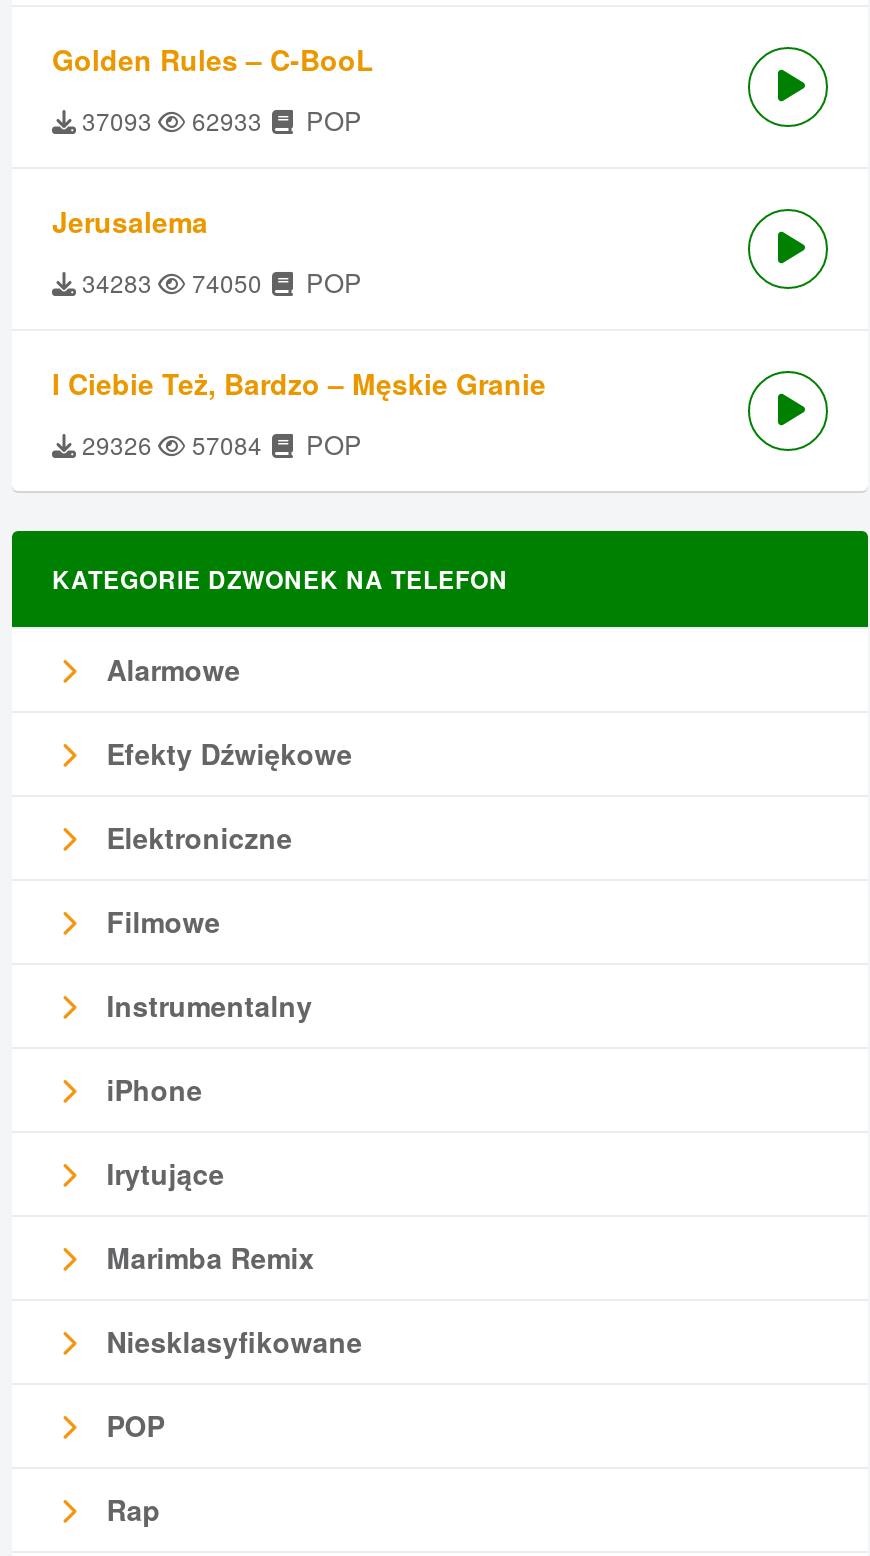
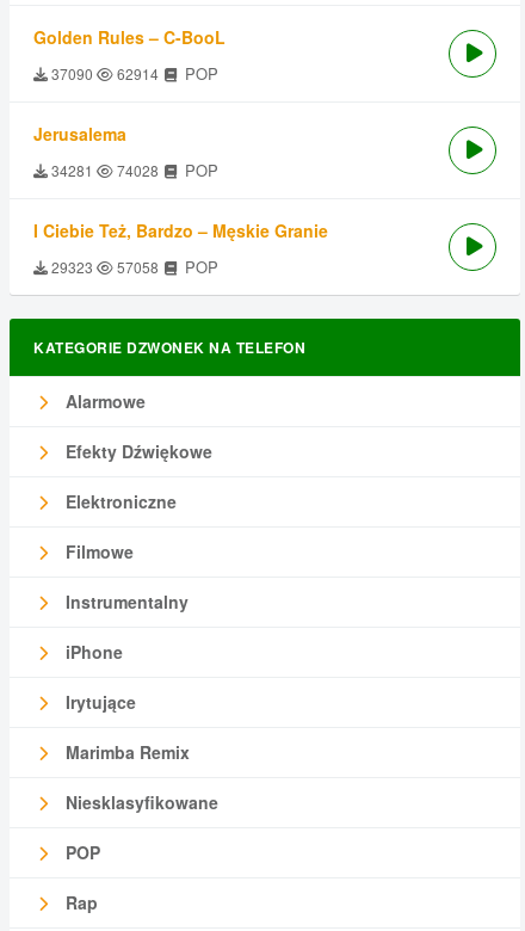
[76,103,158,137] 37093 -> [48,63,97,84] 37090
[186,103,268,137] 62933 -> [113,63,162,84] 62914
[76,265,158,299] 34283 -> [48,160,97,180] 34281
[186,265,268,299] 74050 -> [113,160,162,180] 74028
[76,427,158,461] 29326 -> [48,257,97,277] 29323
[186,427,268,461] 57084 -> [113,257,162,277] 57058

